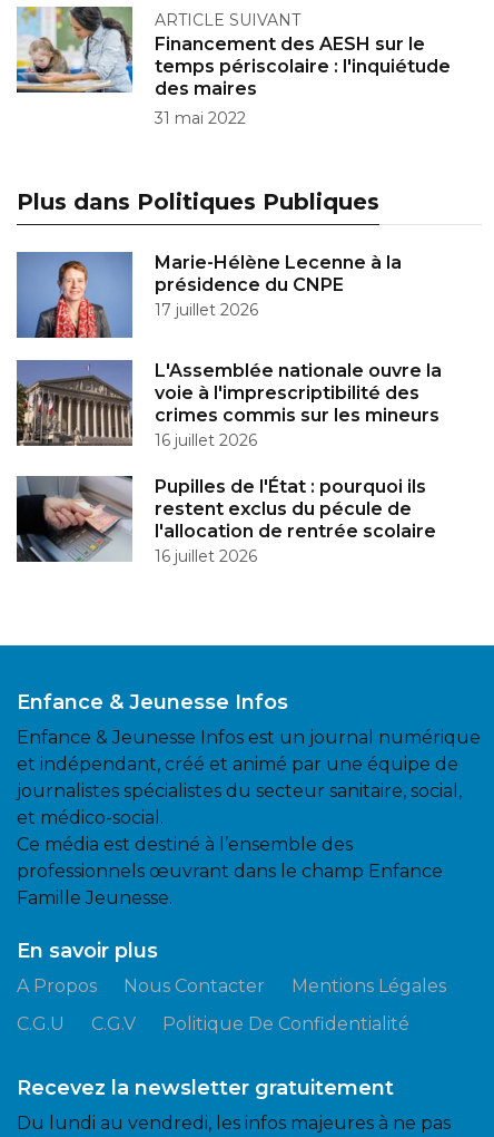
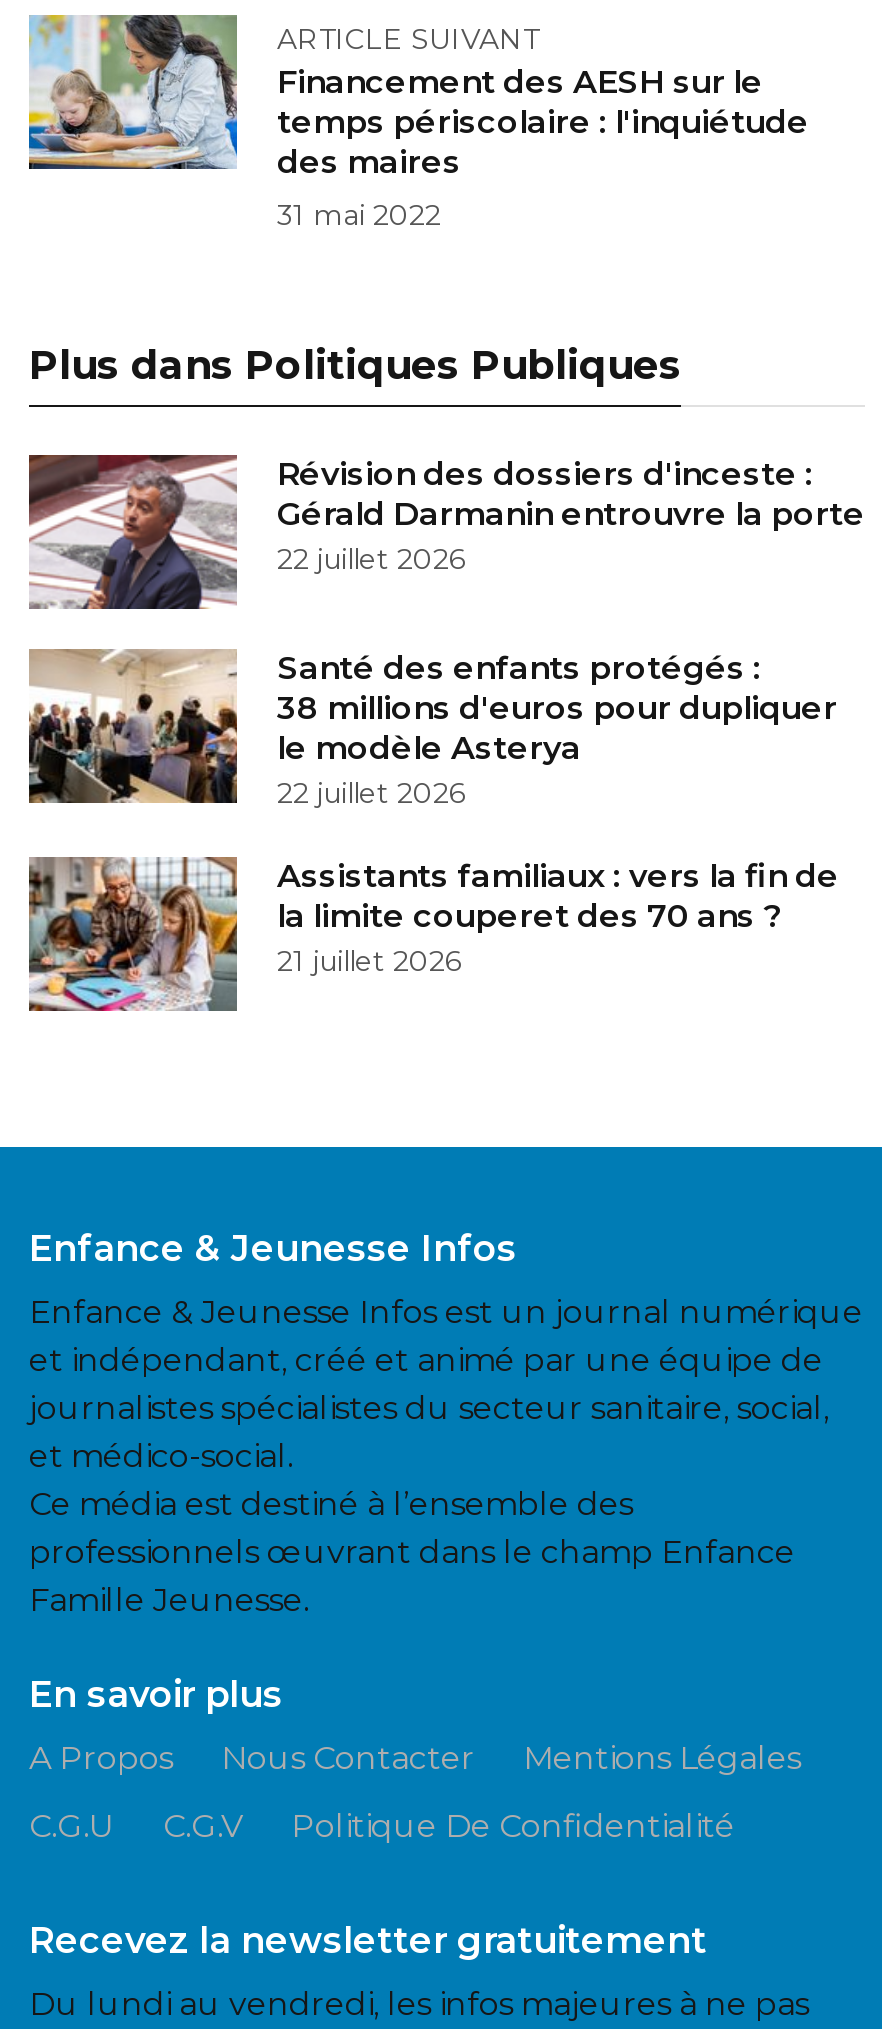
[16,251,402,339] [image] | Marie-Hélène Lecenne à la | présidence du CNPE | 17 juillet 2026 -> [27,453,865,611] [image] | Révision des dossiers d'inceste : | Gérald Darmanin entrouvre la porte | 22 juillet 2026
[16,359,442,450] [image] | L'Assemblée nationale ouvre la | voie à l'imprescriptibilité des | crimes commis sur les mineurs | 16 juillet 2026 -> [29,649,837,811] [image] | Santé des enfants protégés : | 38 millions d'euros pour dupliquer | le modèle Asterya | 22 juillet 2026
[16,475,436,566] [image] | Pupilles de l'État : pourquoi ils | restent exclus du pécule de | l'allocation de rentrée scolaire | 16 juillet 2026 -> [27,855,839,1013] [image] | Assistants familiaux : vers la fin de | la limite couperet des 70 ans ? | 21 juillet 2026

